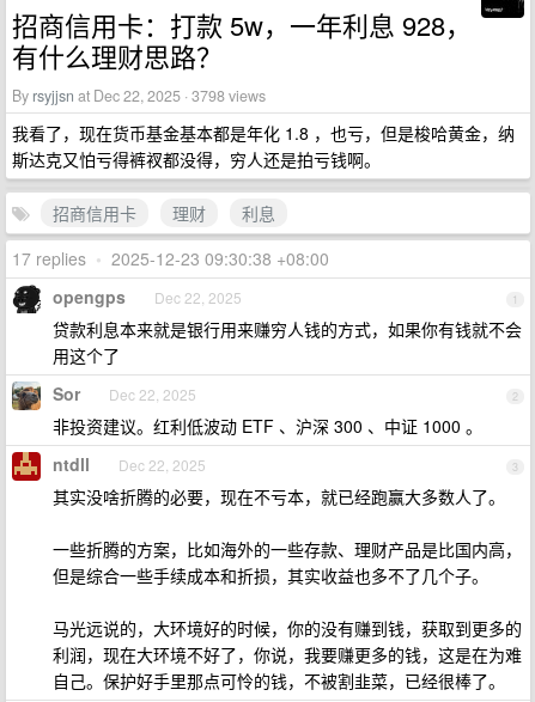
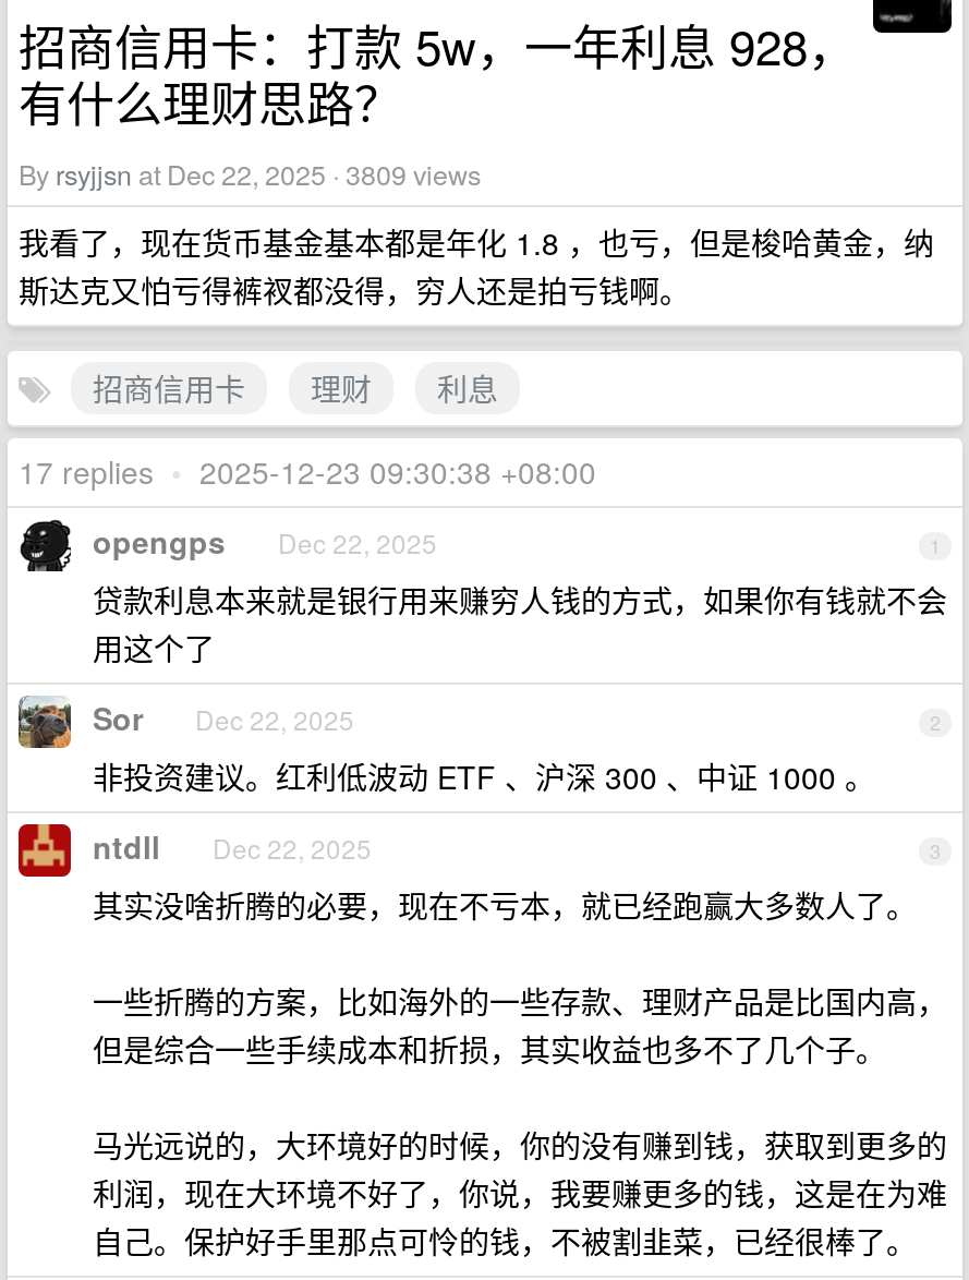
[12,85,266,106] By rsyjjsn at Dec 22, 2025 · 3798 views -> [19,155,481,194] By rsyjjsn at Dec 22, 2025 · 3809 views

